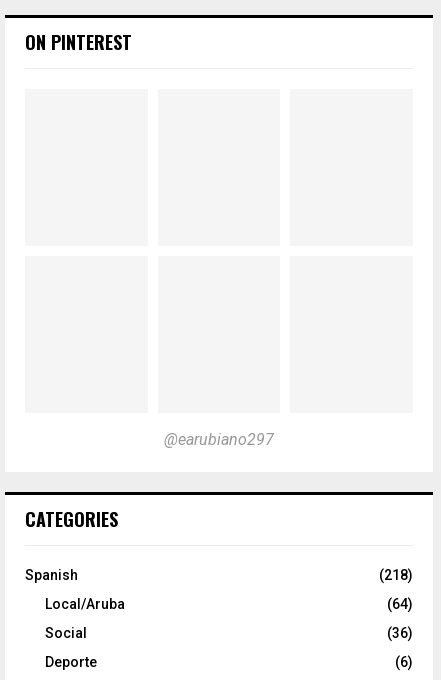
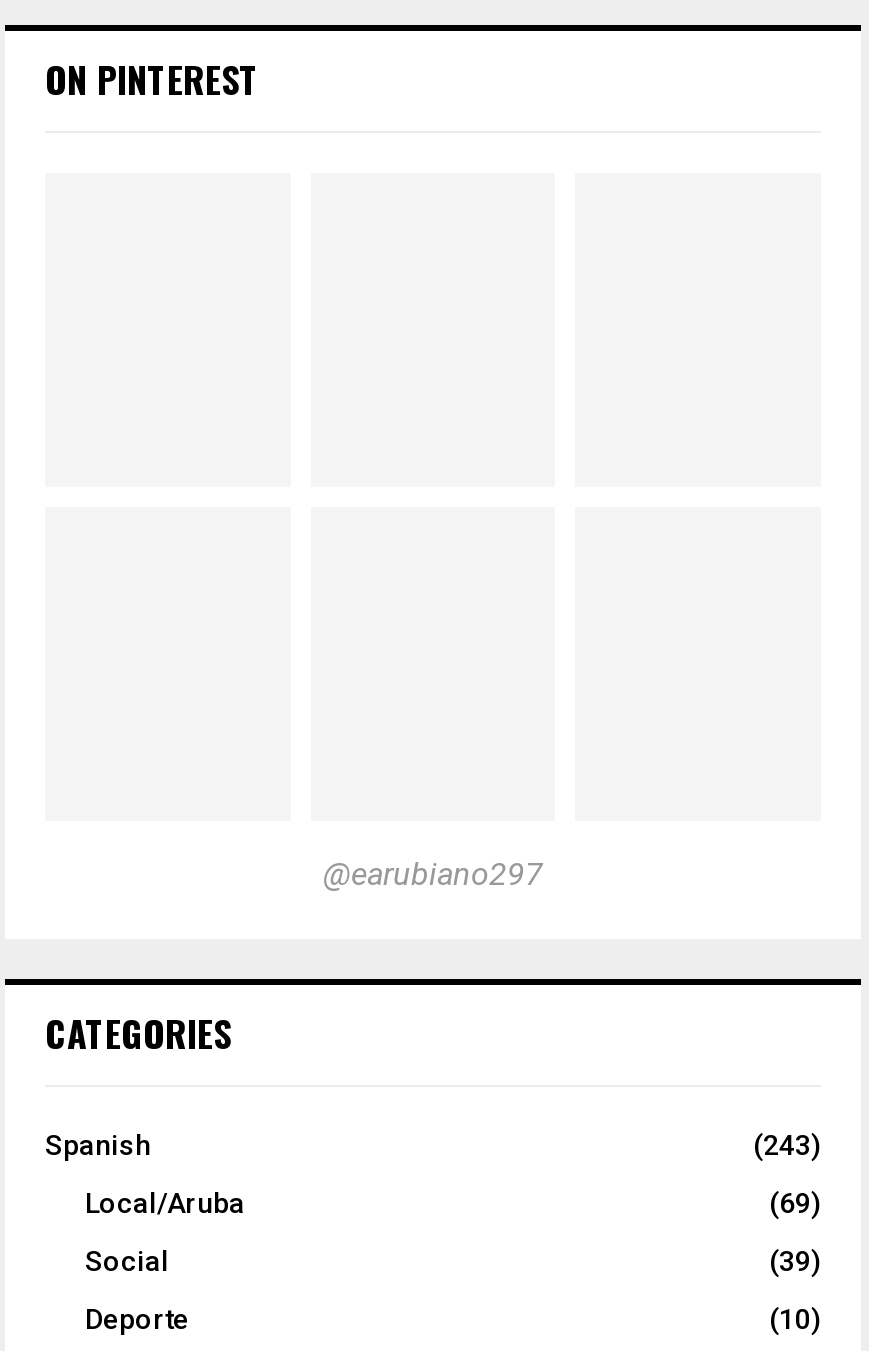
[379,567,413,583] (218) -> [753,1129,821,1161] (243)
[387,596,413,612] (64) -> [769,1187,821,1219] (69)
[387,625,413,641] (36) -> [769,1245,821,1277] (39)
[395,654,413,670] (6) -> [769,1303,821,1335] (10)

